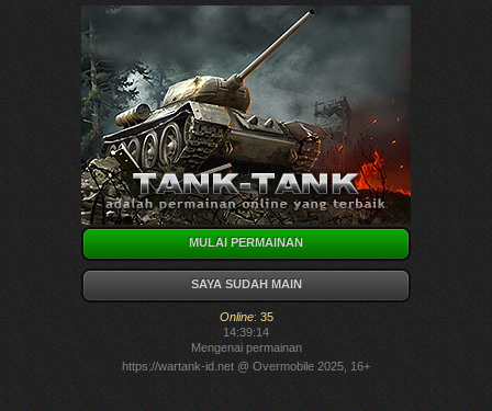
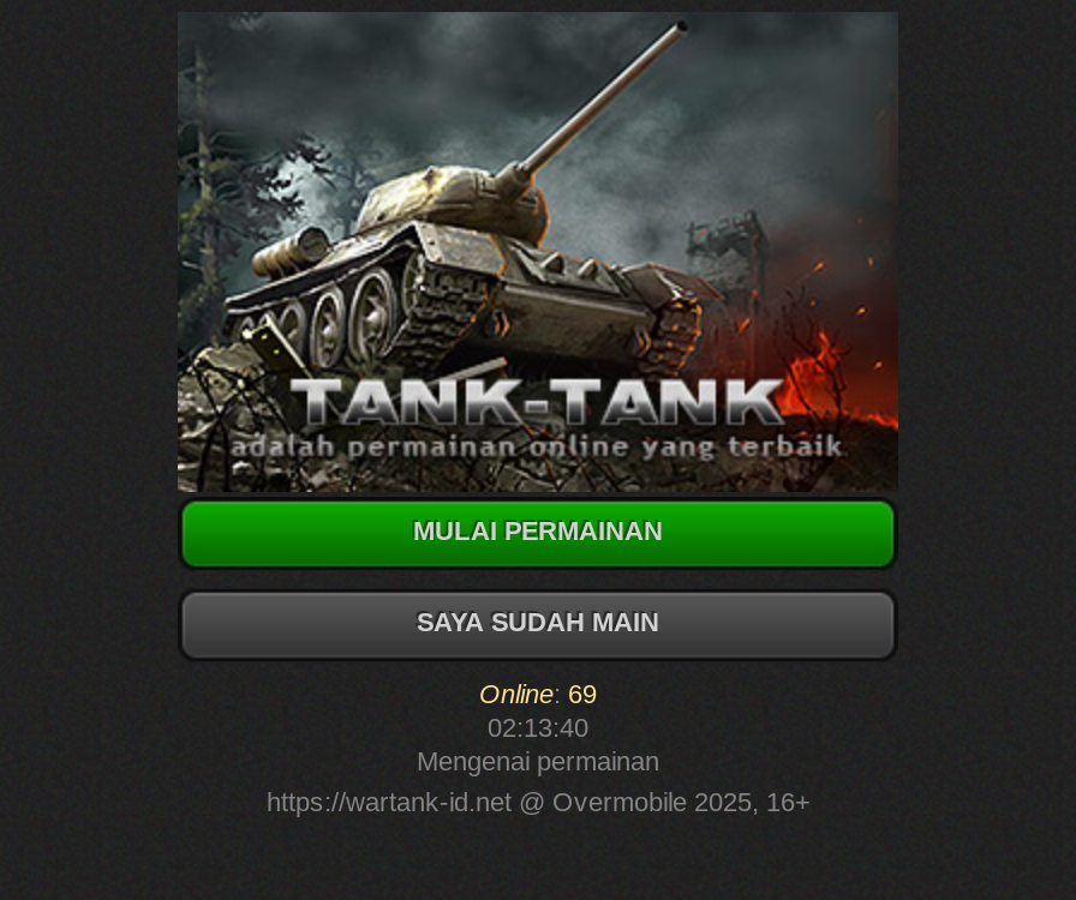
[219,310,273,323] Online: 35 -> [479,679,597,708] Online: 69
[223,326,269,339] 14:39:14 -> [488,713,588,742] 02:13:40

